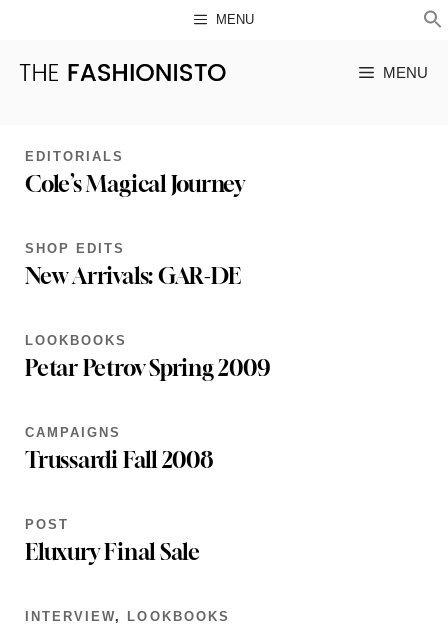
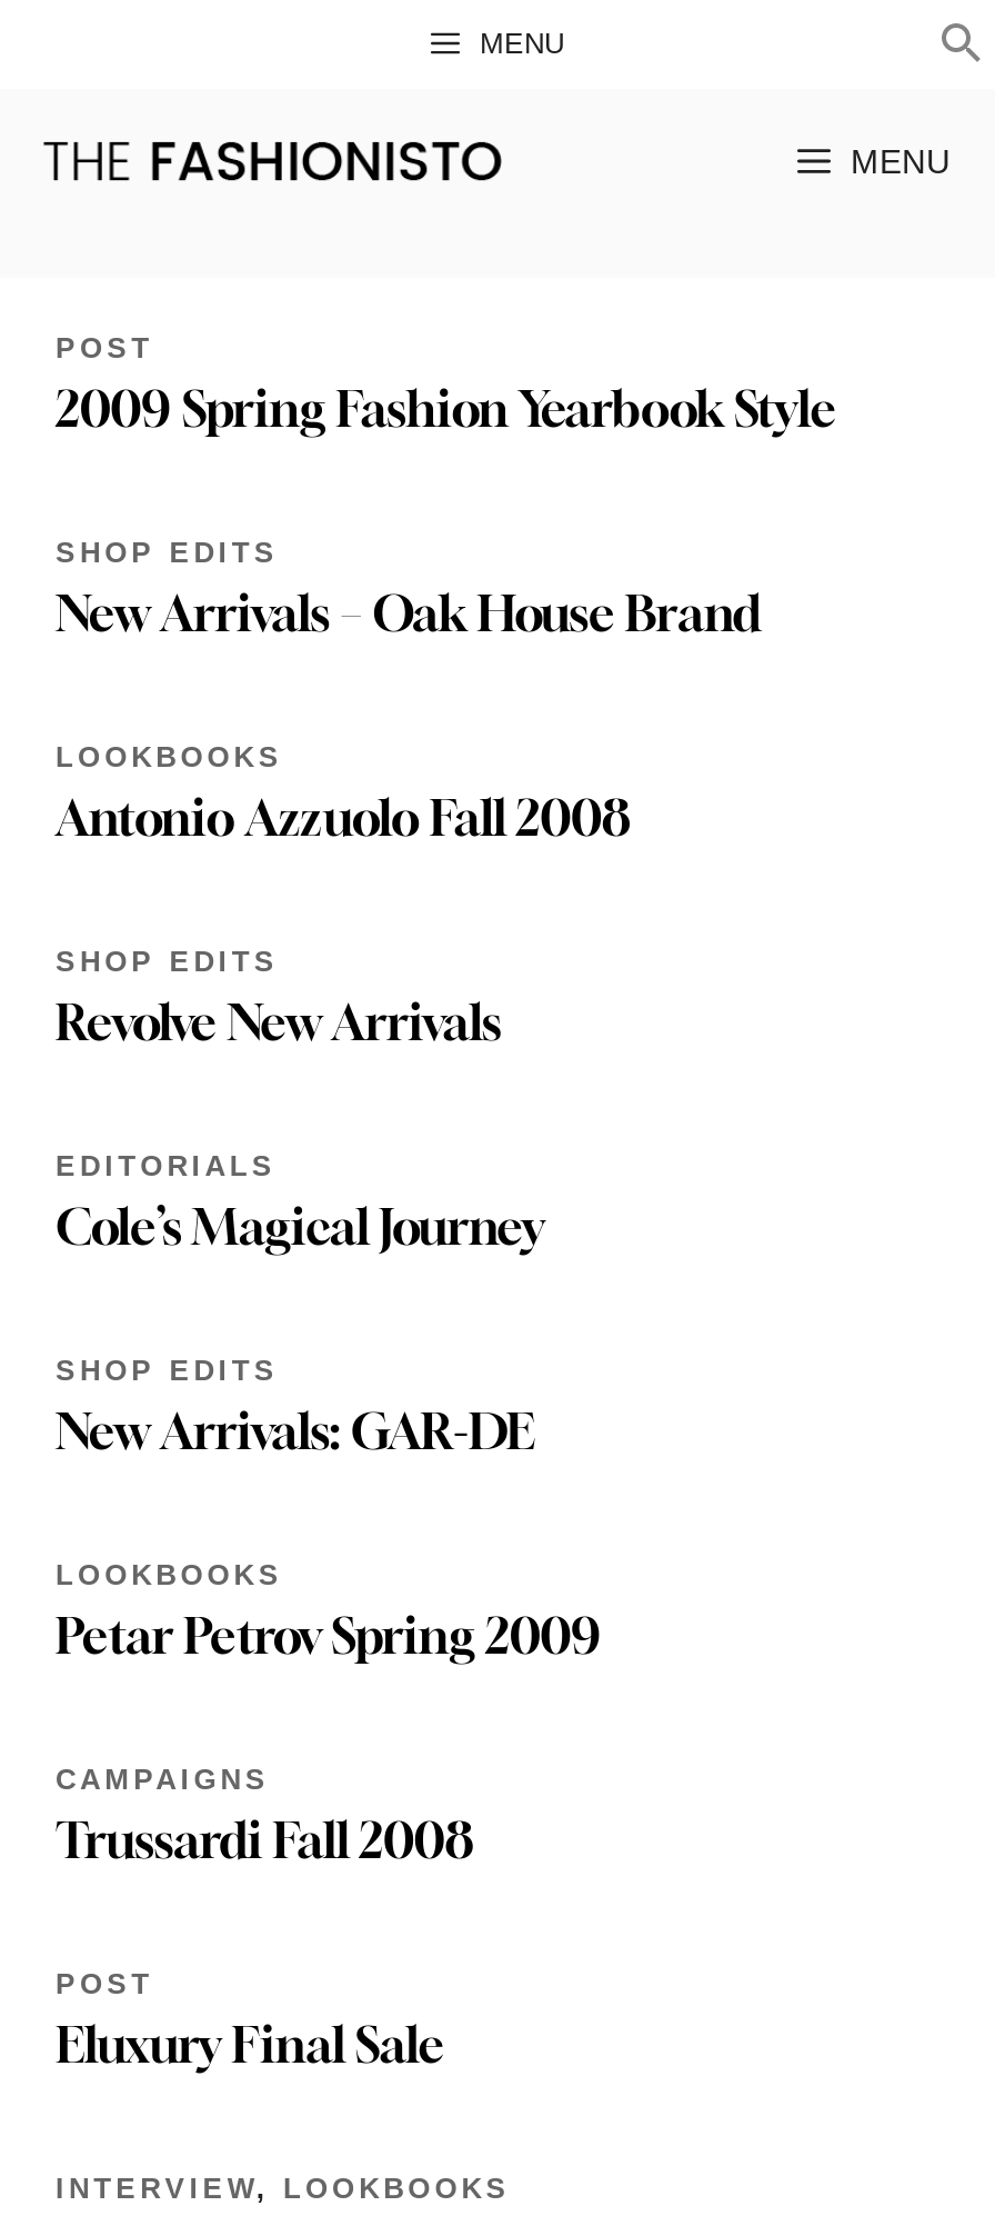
none -> [56,331,836,1051] POST | 2009 Spring Fashion Yearbook Style | SHOP EDITS | New Arrivals – Oak House Brand | LOOKBOOKS | Antonio Azzuolo Fall 2008 | SHOP EDITS | Revolve New Arrivals

